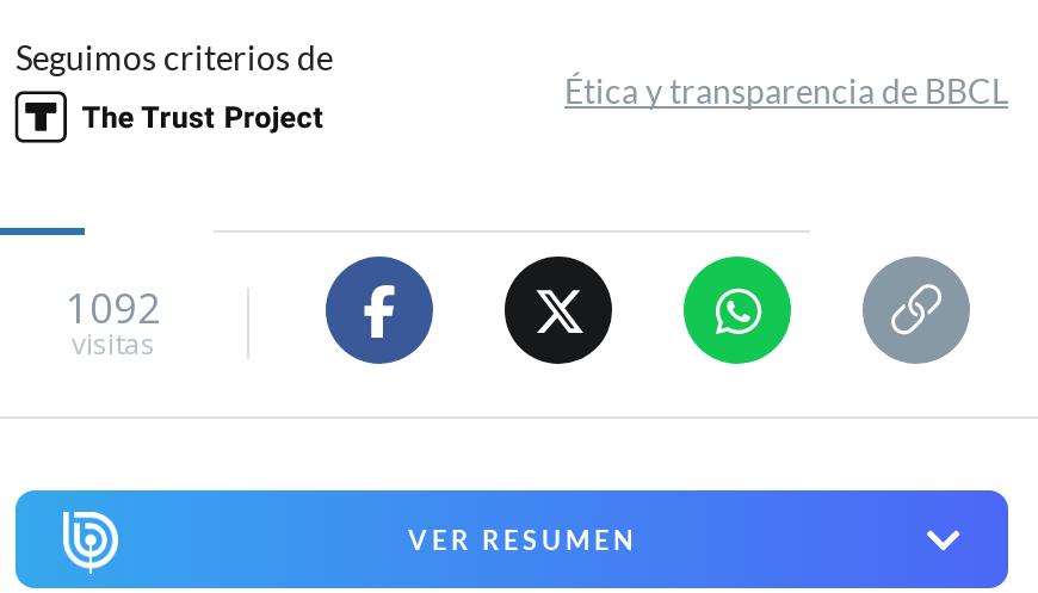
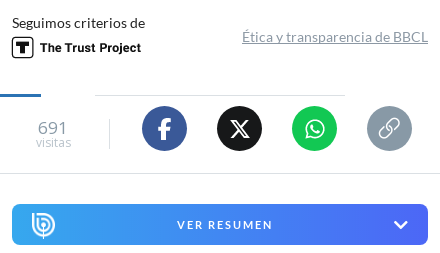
[66,280,161,335] 1092 -> [38,116,68,139] 691

